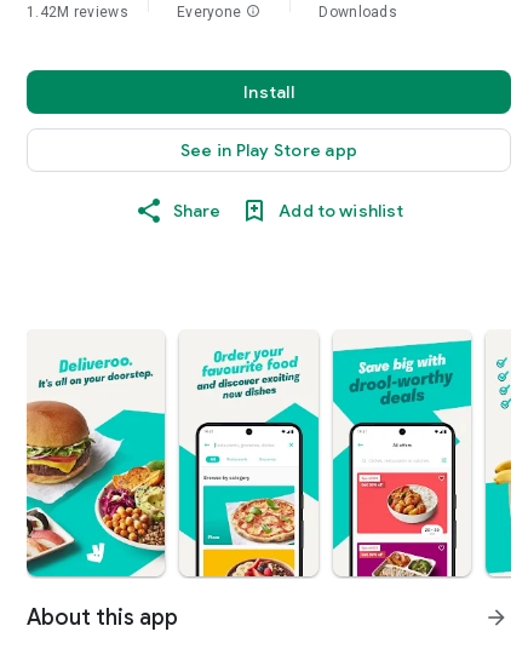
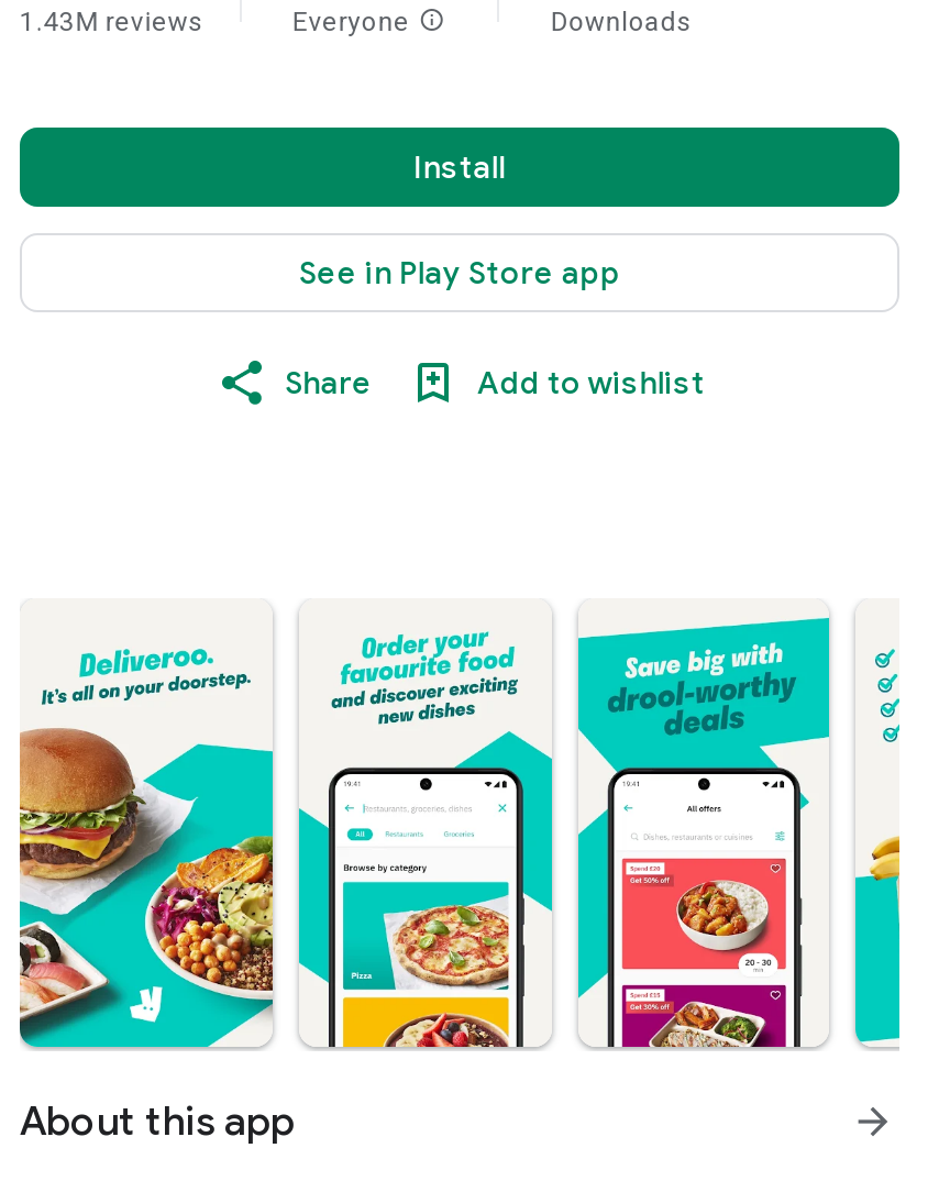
[27,4,128,21] 1.42M reviews -> [20,7,204,37] 1.43M reviews

